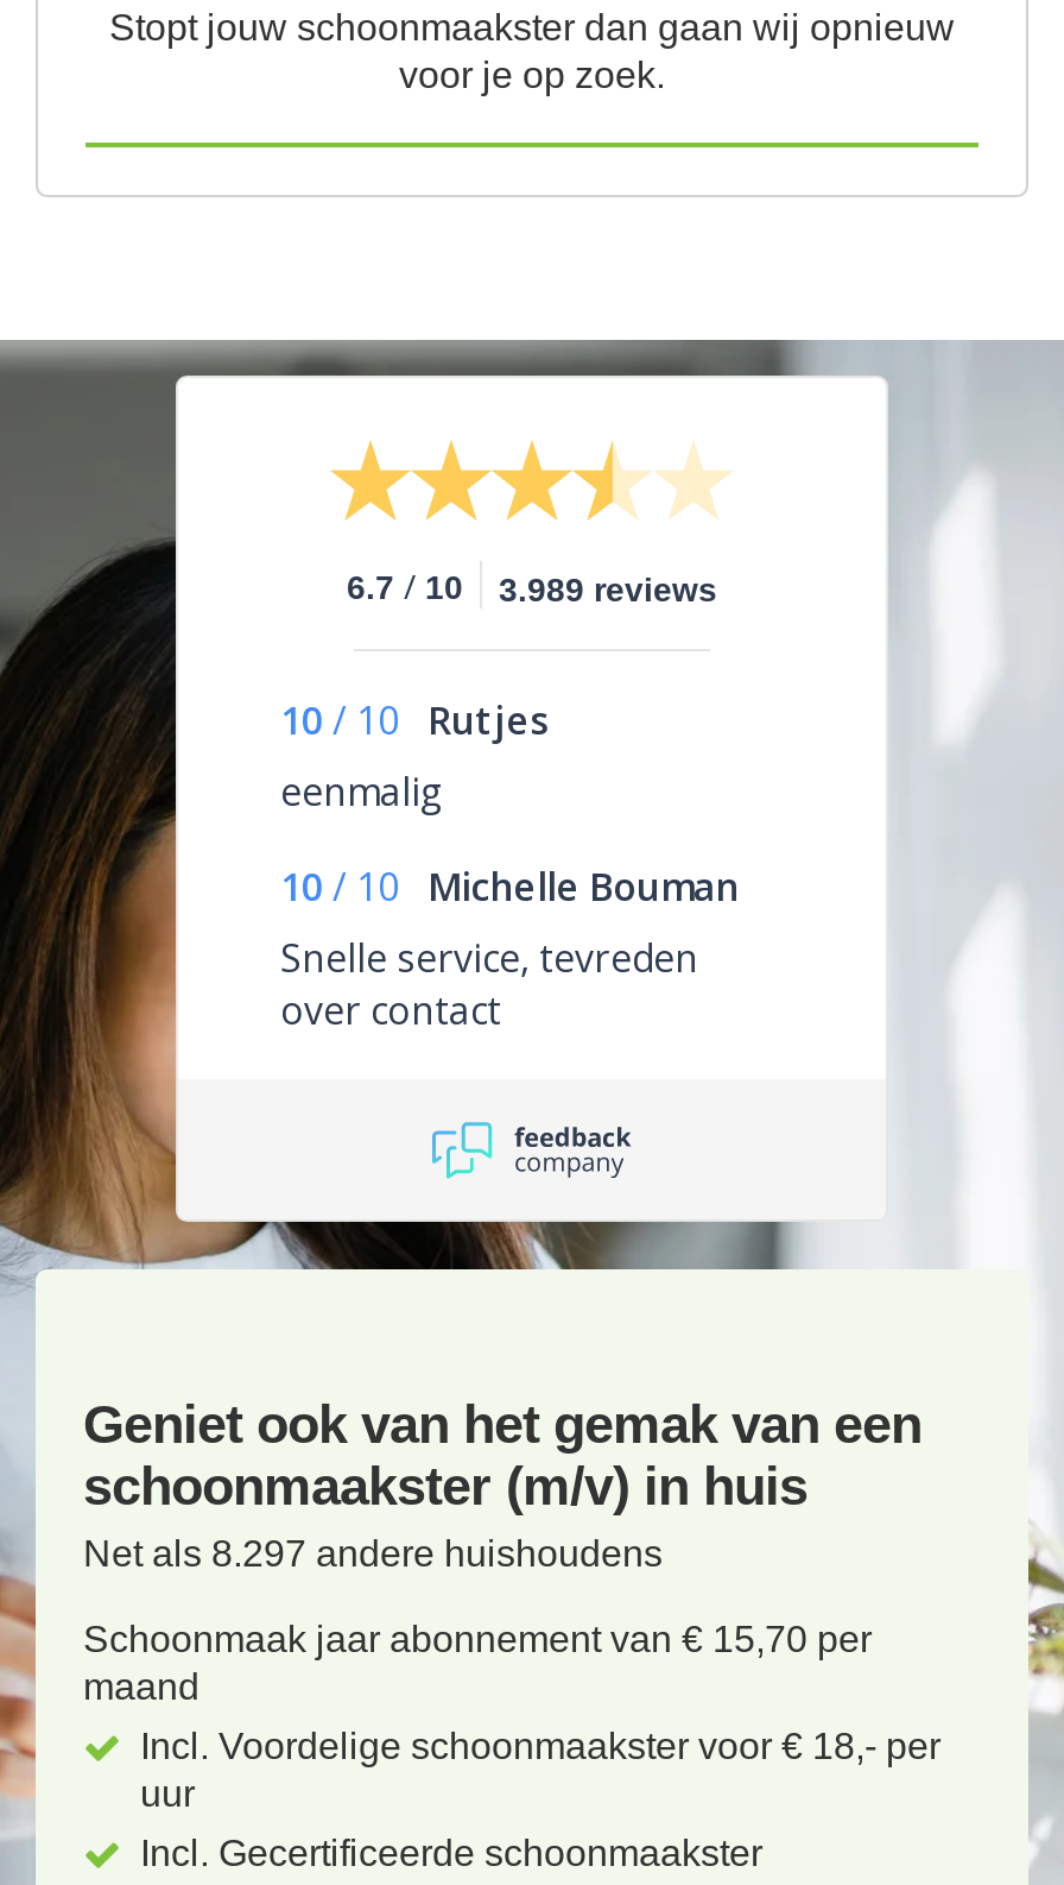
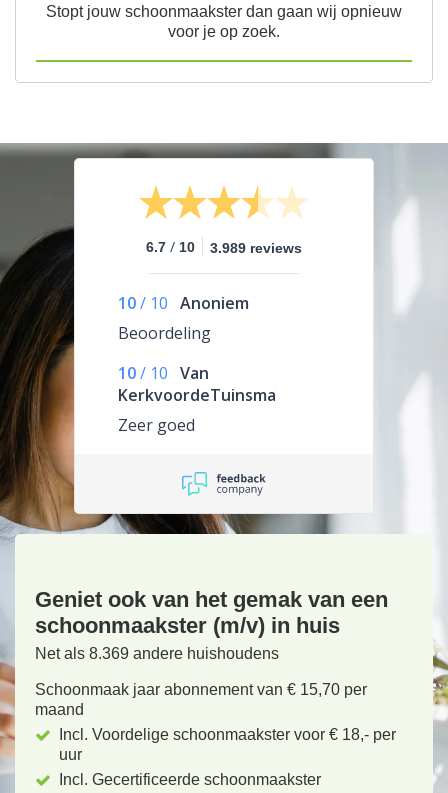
[280,695,549,819] 10 / 10 Rutjes | eenmalig -> [118,292,249,344] 10 / 10 Anoniem | Beoordeling
[280,861,739,1037] 10 / 10 Michelle Bouman | Snelle service, tevreden | over contact -> [118,362,276,436] 10 / 10 Van | KerkvoordeTuinsma | Zeer goed
[83,1534,663,1574] Net als 8.297 andere huishoudens -> [35,645,279,662] Net als 8.369 andere huishoudens

